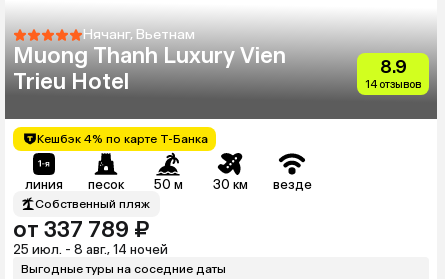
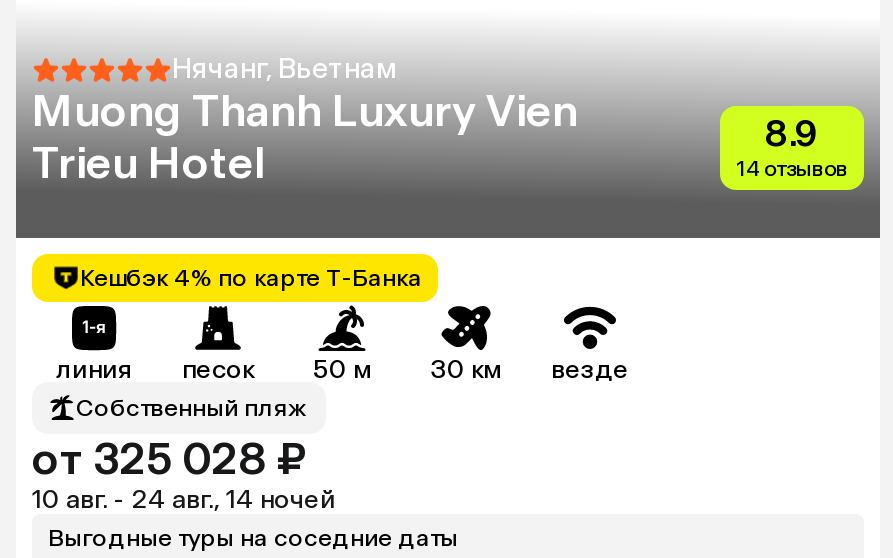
[13,216,149,243] от 337 789 ₽ -> [32,432,306,486] от 325 028 ₽
[13,242,168,257] 25 июл. - 8 авг., 14 ночей -> [32,484,336,514] 10 авг. - 24 авг., 14 ночей

